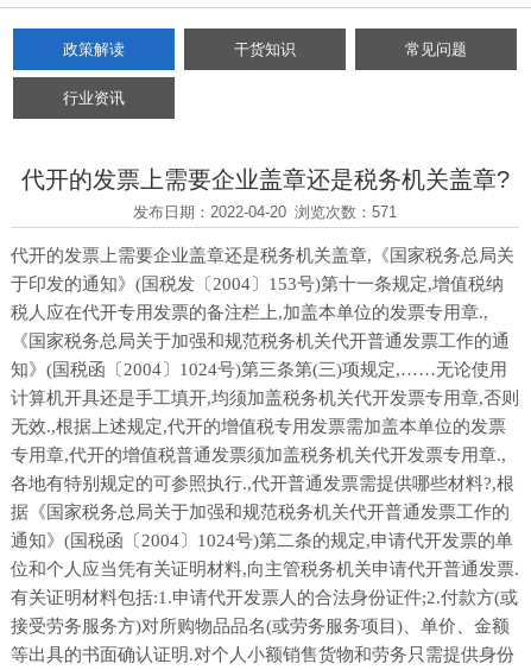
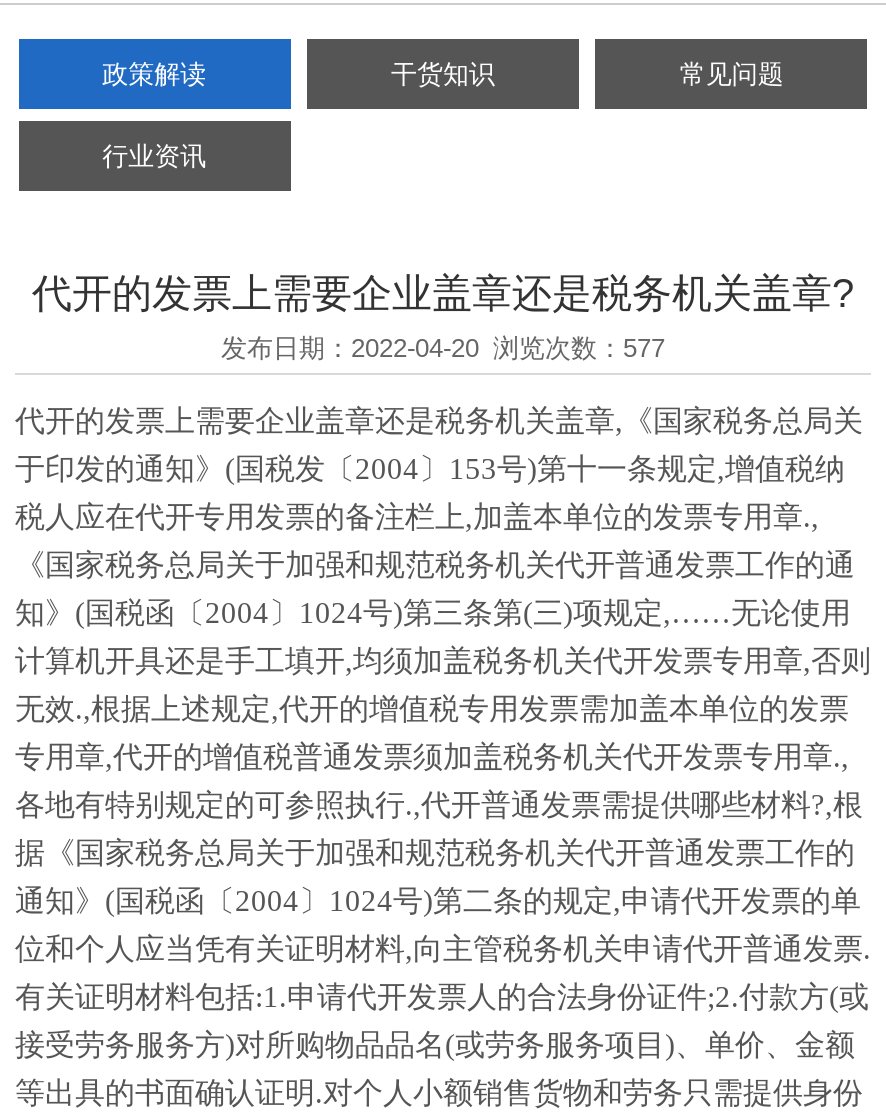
[133,203,397,221] 发布日期：2022-04-20 浏览次数：571 -> [221,333,665,363] 发布日期：2022-04-20 浏览次数：577

